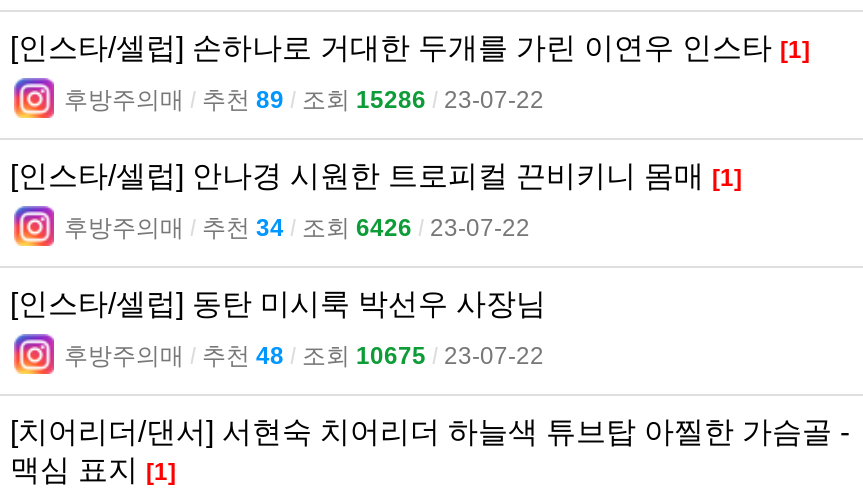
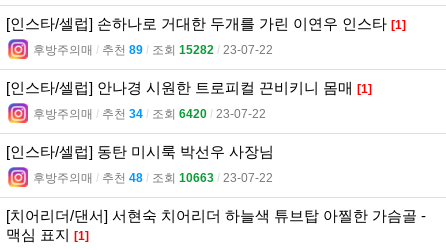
[58,86,544,114] 후방주의매 l 추천 89 l 조회 15286 l 23-07-22 -> [30,43,273,57] 후방주의매 l 추천 89 l 조회 15282 l 23-07-22
[58,214,530,242] 후방주의매 l 추천 34 l 조회 6426 l 23-07-22 -> [30,107,266,121] 후방주의매 l 추천 34 l 조회 6420 l 23-07-22
[58,342,544,370] 후방주의매 l 추천 48 l 조회 10675 l 23-07-22 -> [30,171,273,185] 후방주의매 l 추천 48 l 조회 10663 l 23-07-22

